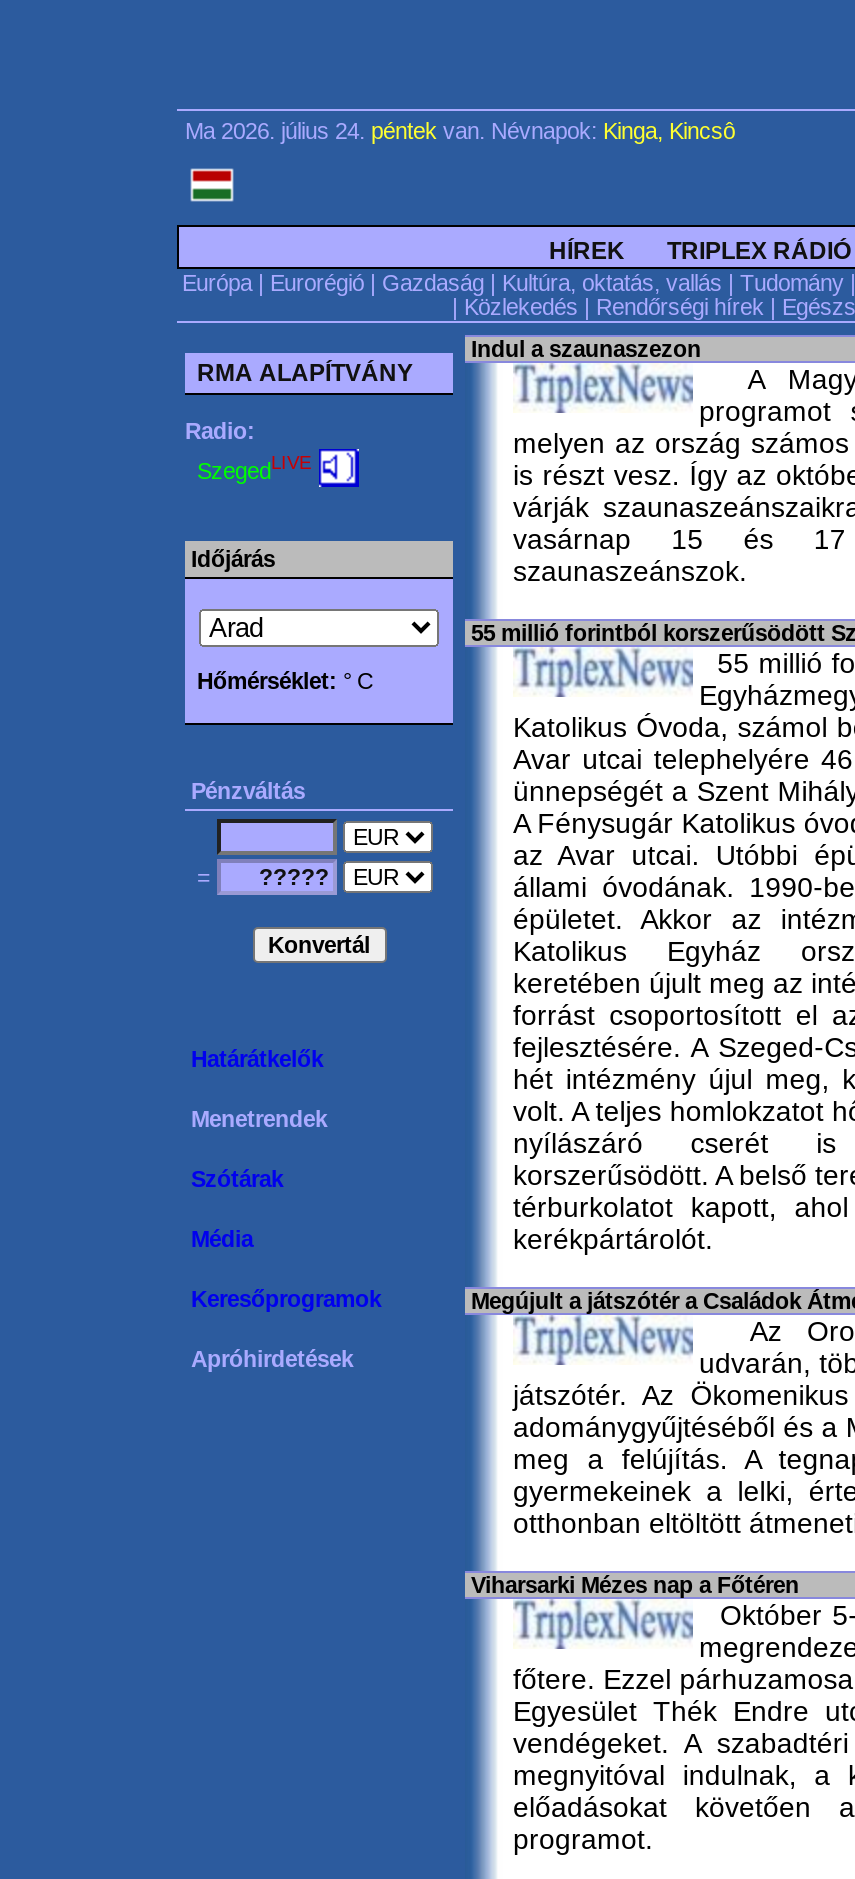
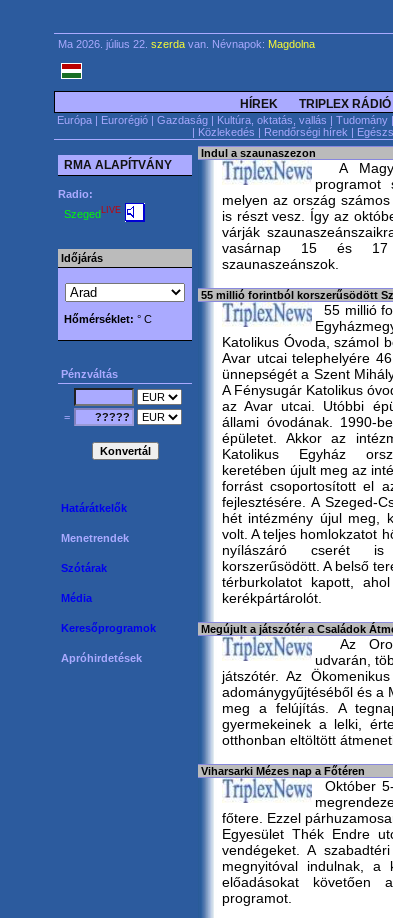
[185,119,735,143] Ma 2026. július 24. péntek van. Névnapok: Kinga, Kincsô -> [58,38,315,50] Ma 2026. július 22. szerda van. Névnapok: Magdolna

